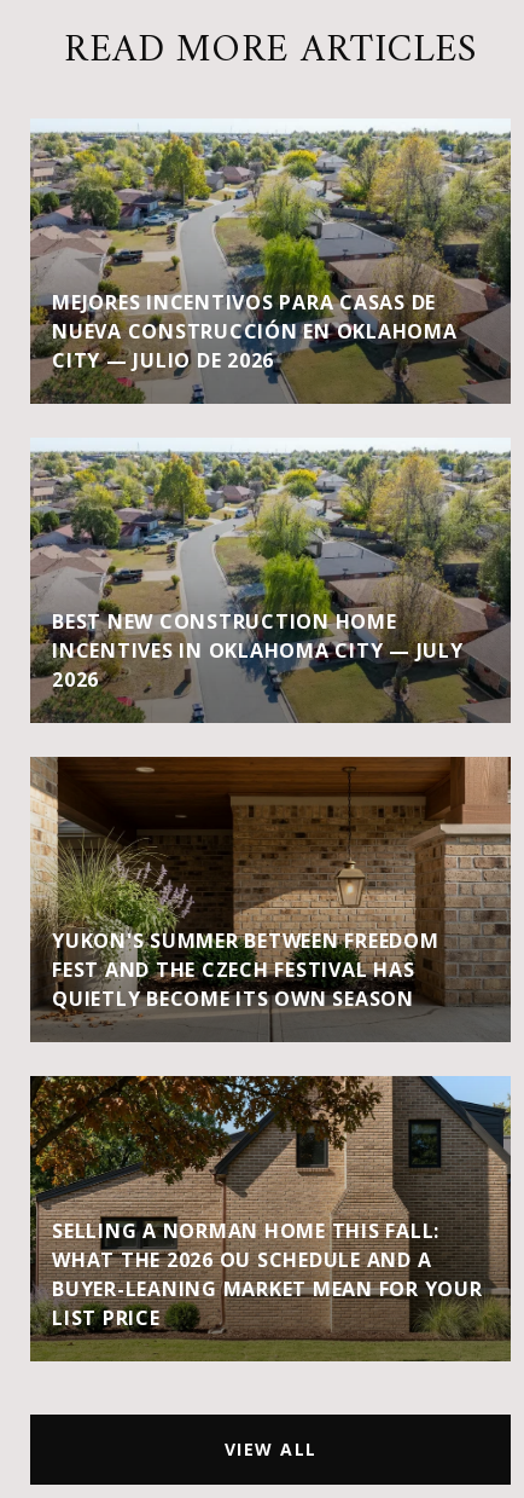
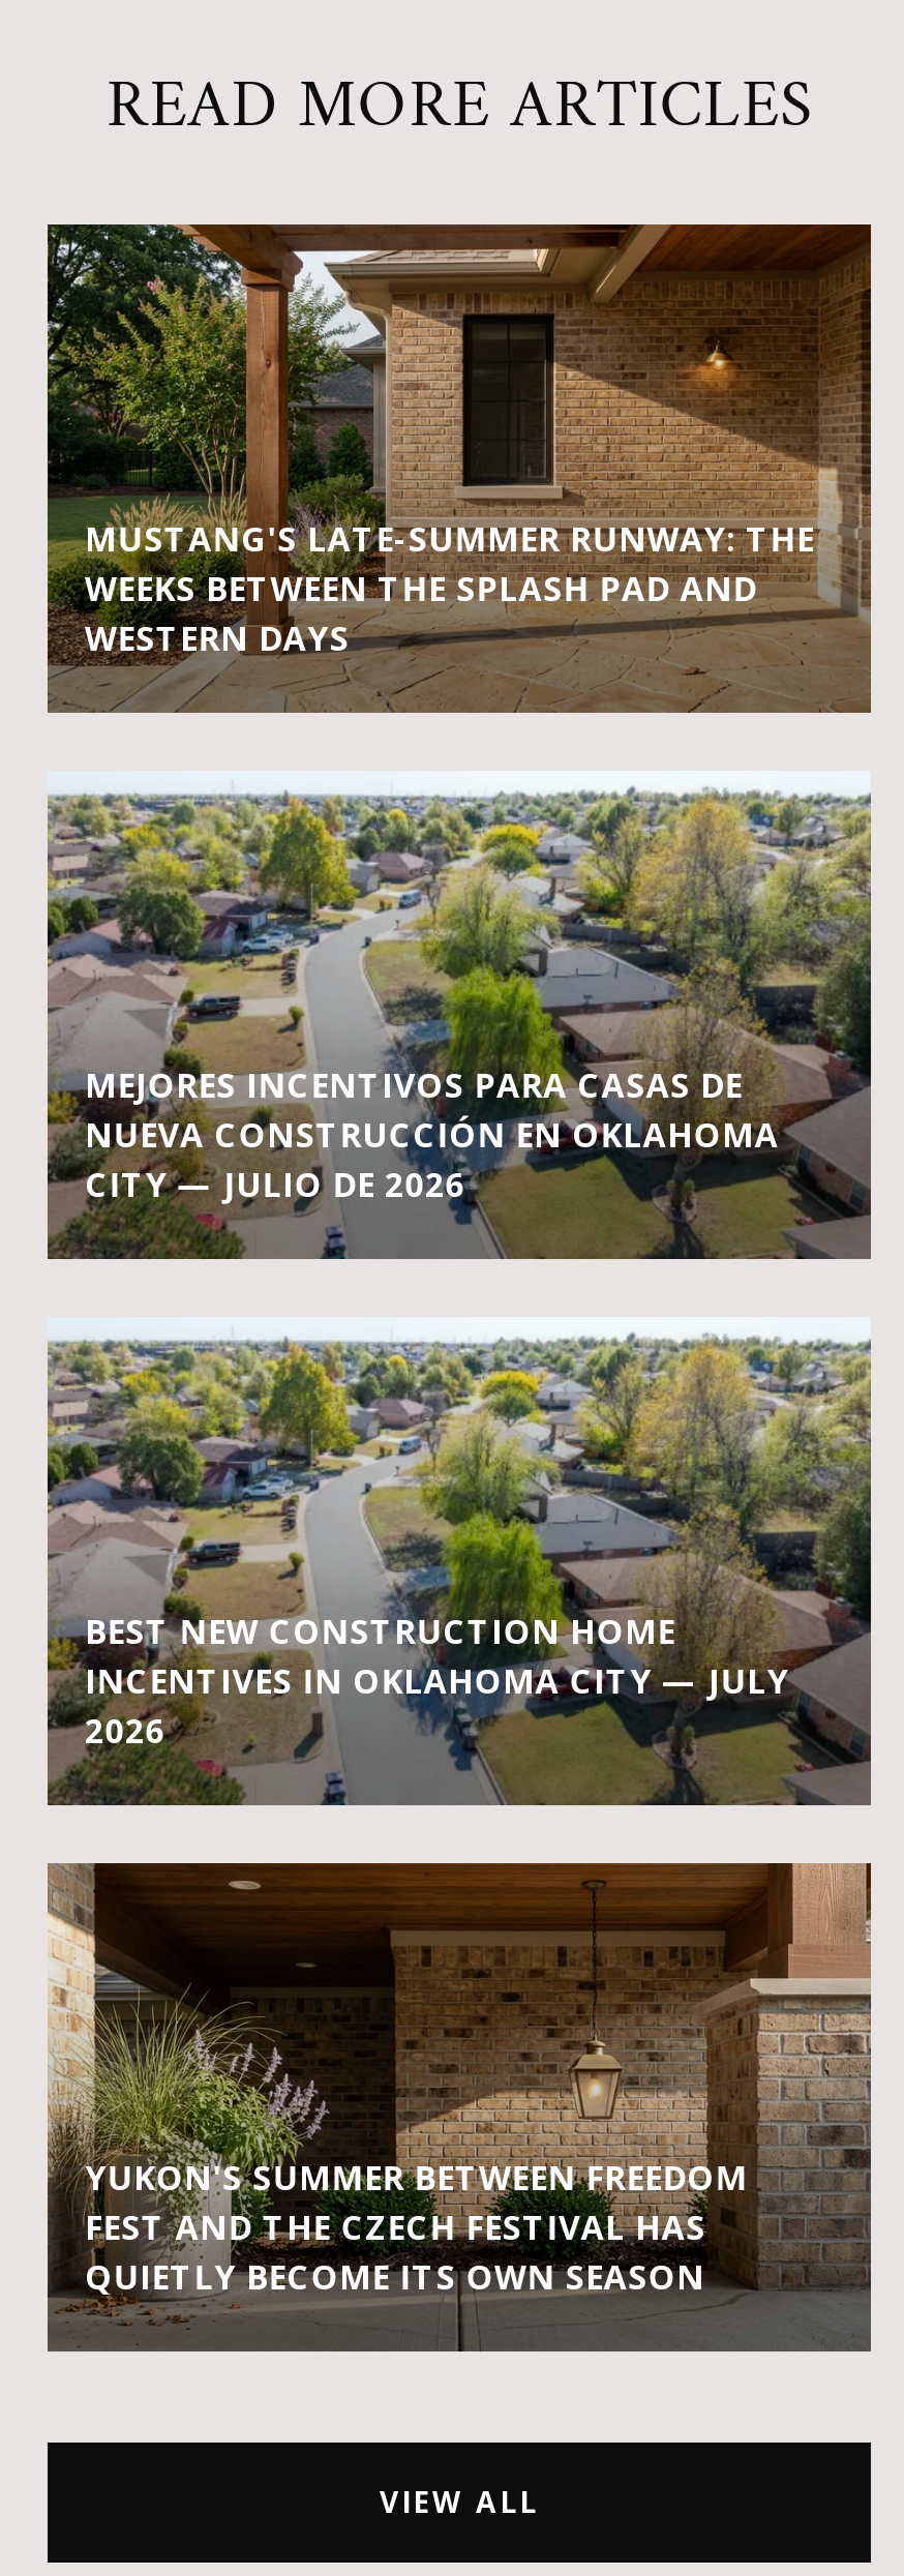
none -> [46,222,873,713] [image] | MUSTANG'S LATE-SUMMER RUNWAY: THE | WEEKS BETWEEN THE SPLASH PAD AND | WESTERN DAYS
moved [28,123,513,1012] -> [43,779,875,2300]: [image] | MEJORES INCENTIVOS PARA CASAS DE | NUEVA CONSTRUCCIÓN EN OKLAHOMA | ... | FEST AND THE CZECH FESTIVAL HAS | QUIETLY BECOME ITS OWN SEASON
moved [29,993,123,1039] -> [46,2267,207,2345]: [image]
[29,1075,512,1361] [image] | SELLING A NORMAN HOME THIS FALL: | WHAT THE 2026 OU SCHEDULE AND A | BUYER-LEANING MARKET MEAN FOR YOUR | LIST PRICE -> none

